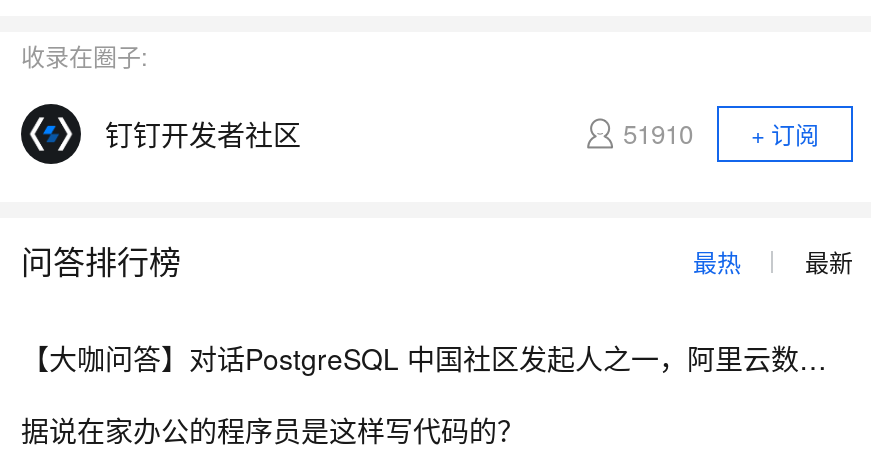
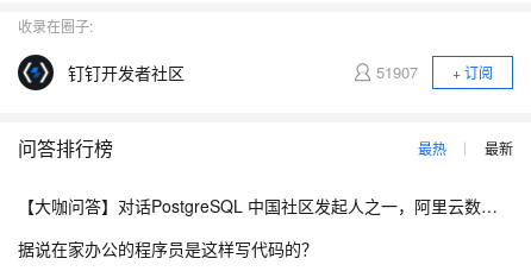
[623,114,819,152] 51910 + 订阅 -> [376,61,493,83] 51907 + 订阅

